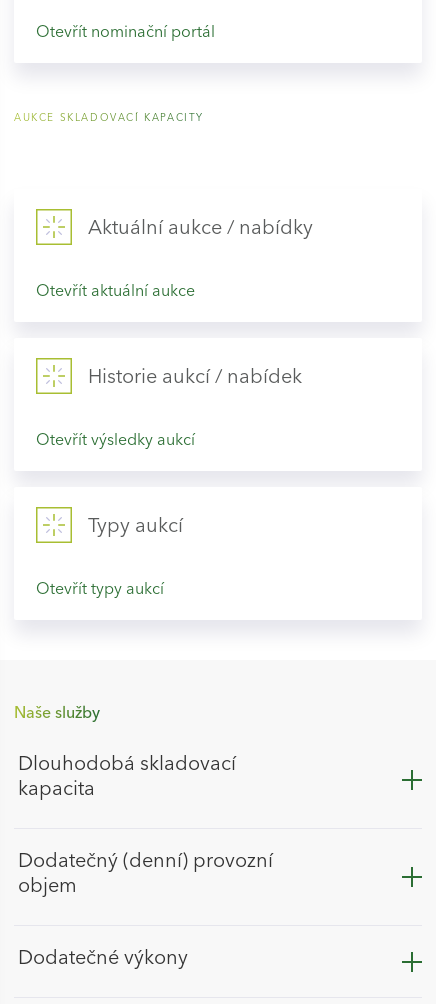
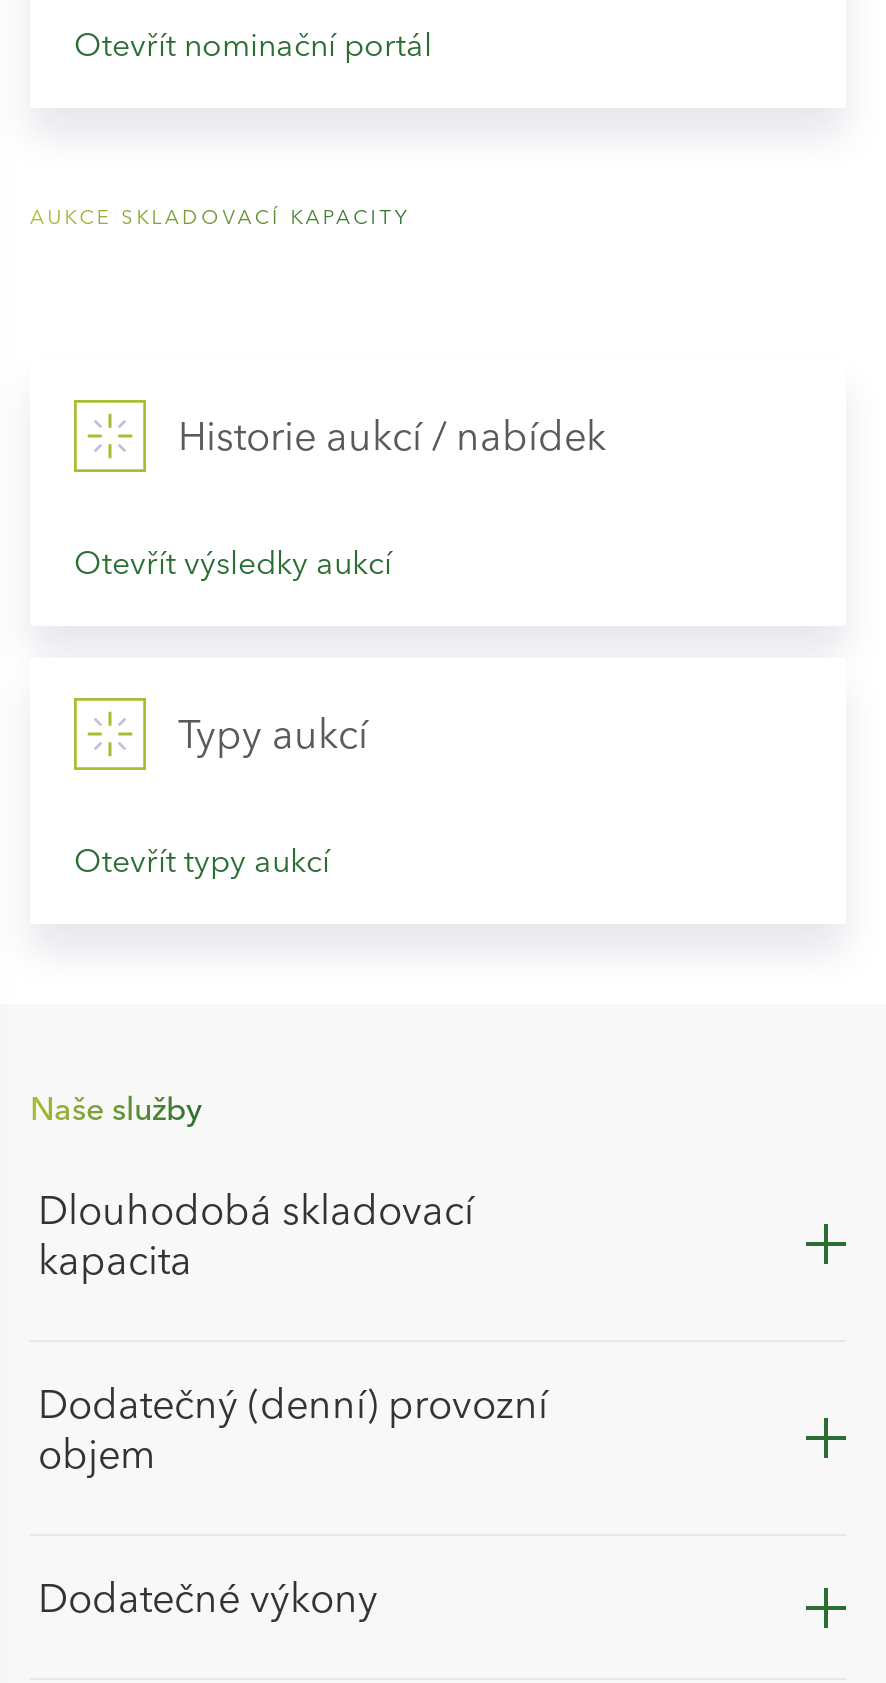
[36,214,313,300] Aktuální aukce / nabídky | Otevřít aktuální aukce -> none

